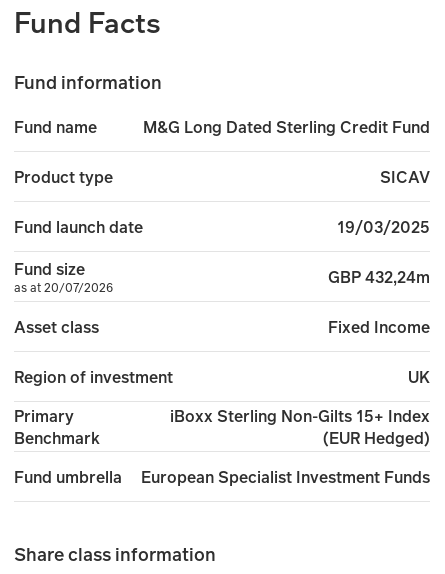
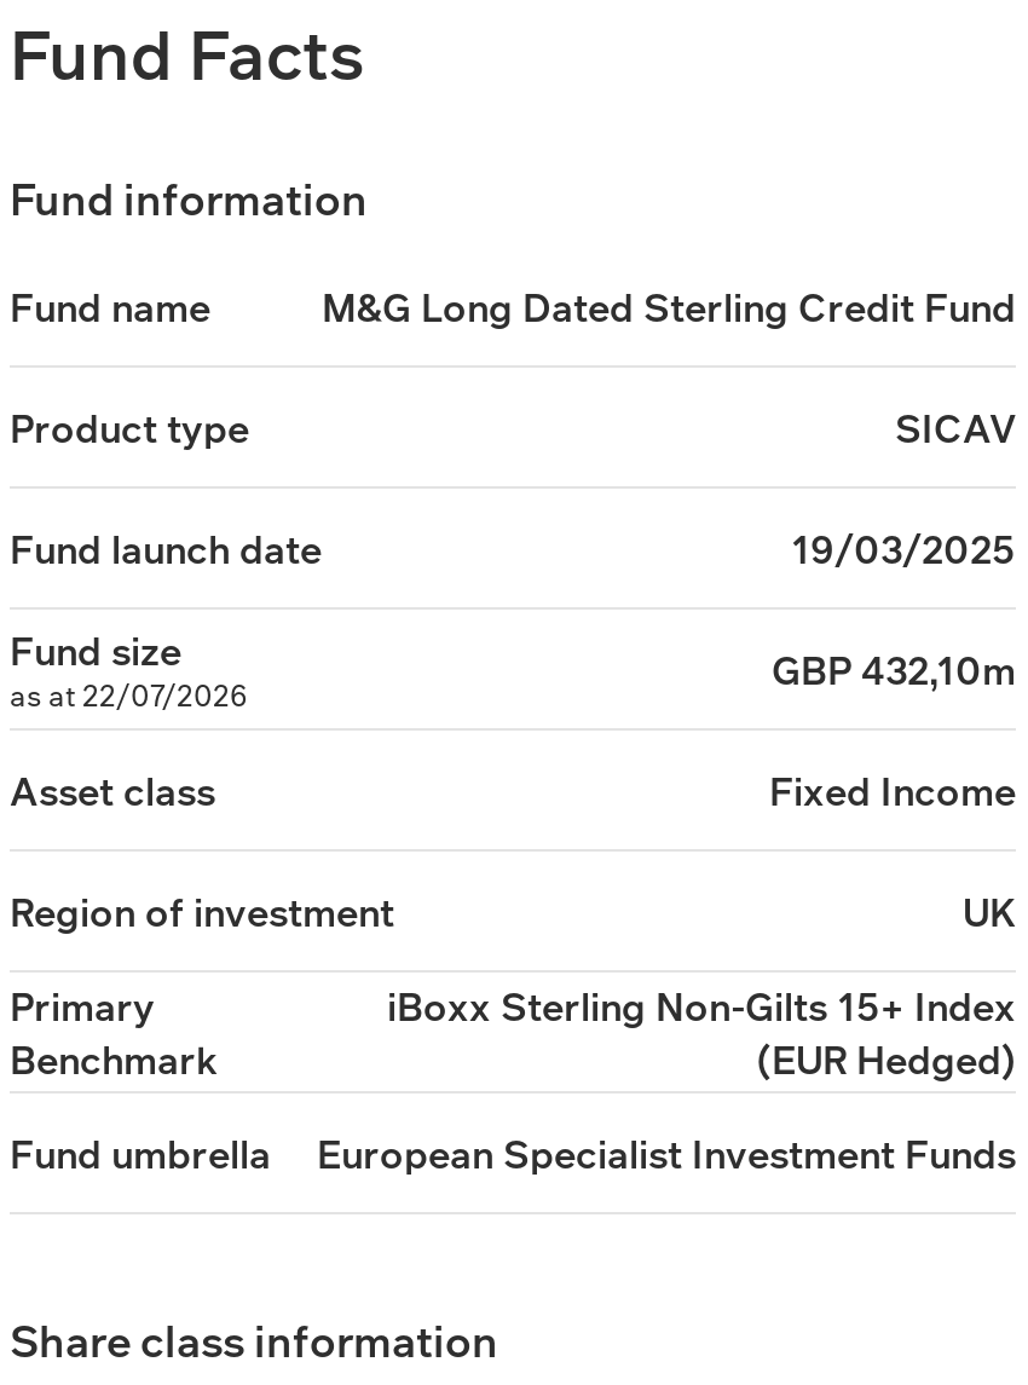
[328,265,430,287] GBP 432,24m -> [772,642,1016,696] GBP 432,10m
[14,279,113,296] as at 20/07/2026 -> [10,675,247,716] as at 22/07/2026

